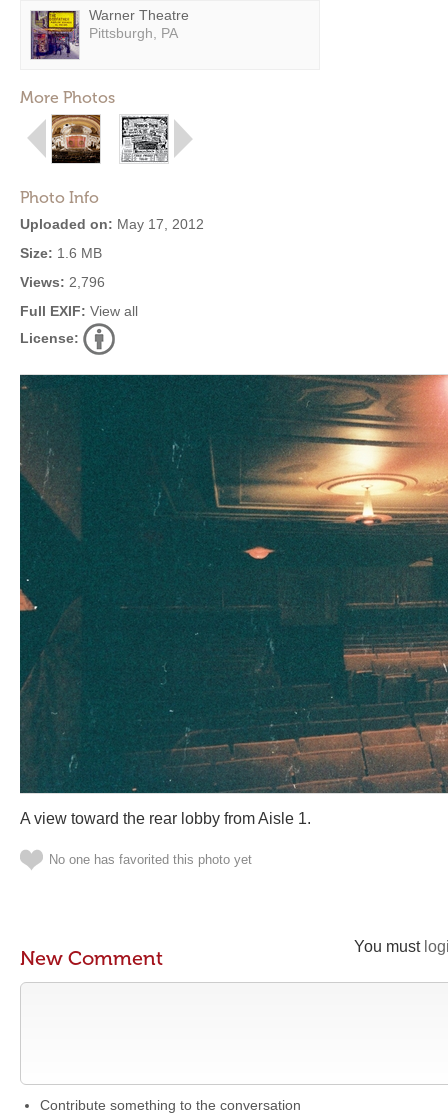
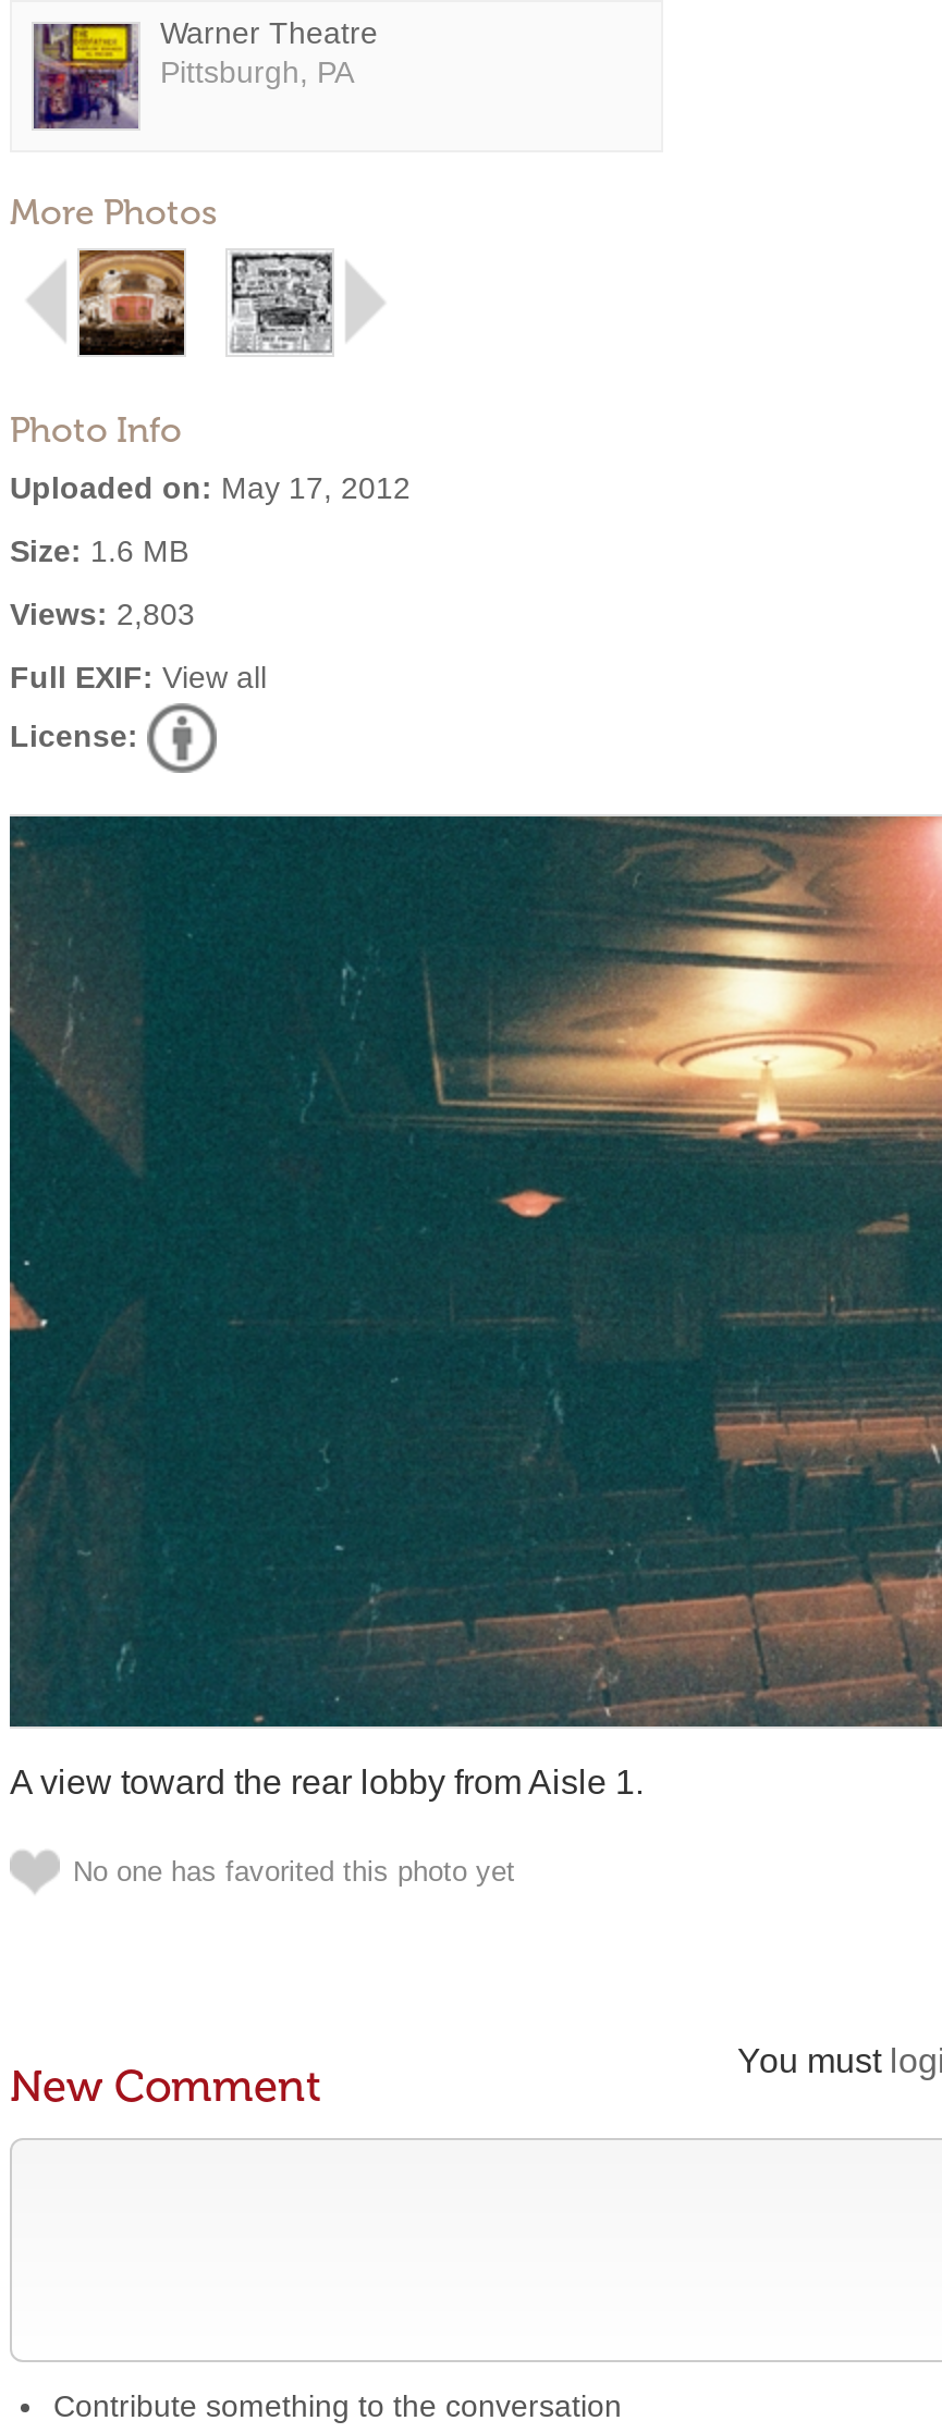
[20,274,105,290] Views: 2,796 -> [10,597,195,631] Views: 2,803

